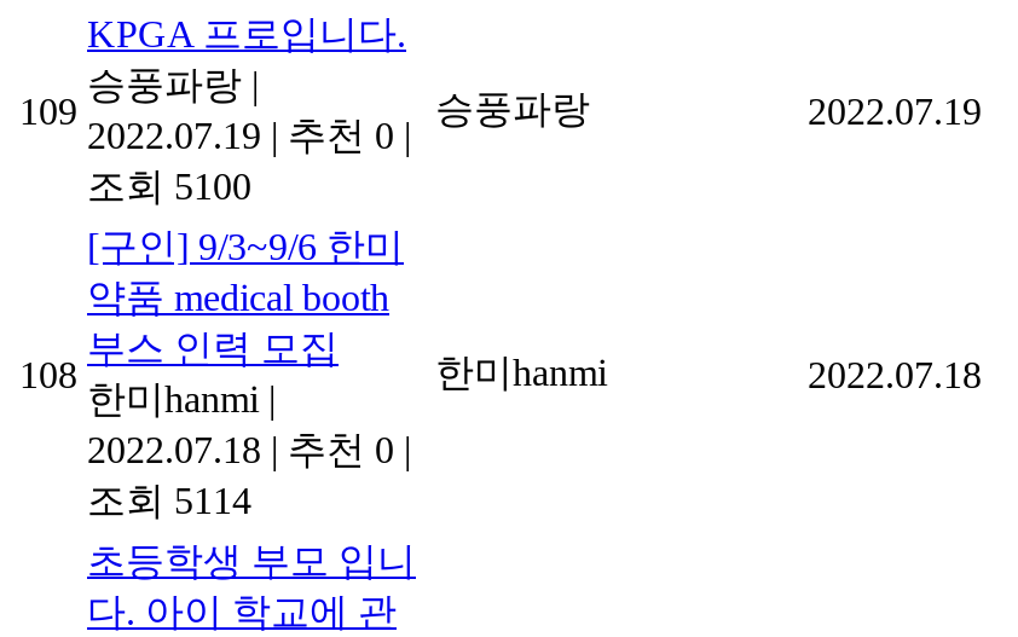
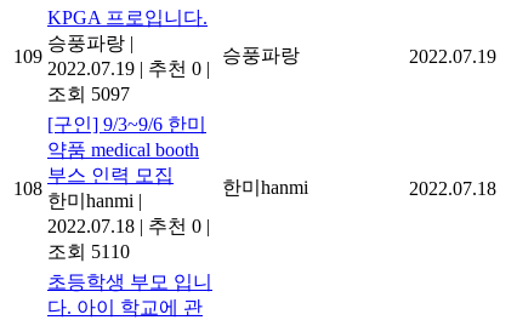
[87,164,251,205] 조회 5100 -> [47,83,130,104] 조회 5097
[87,479,251,520] 조회 5114 -> [47,241,130,261] 조회 5110

